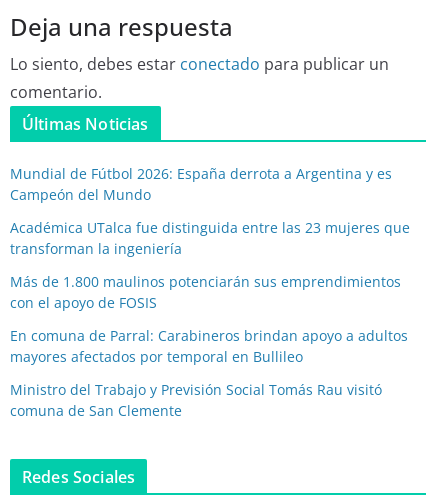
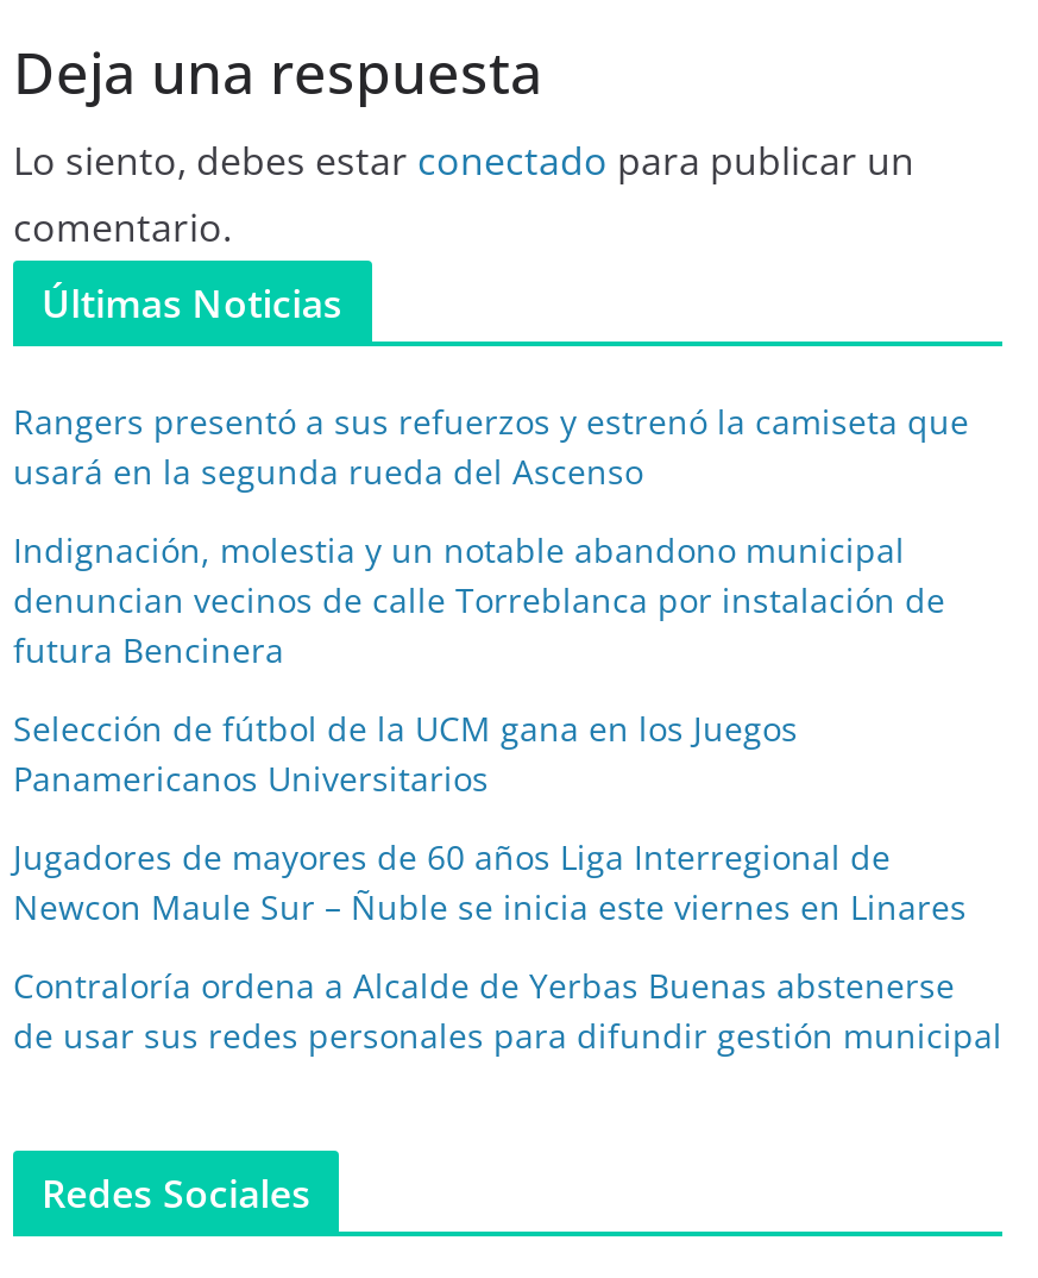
[10,163,392,203] Mundial de Fútbol 2026: España derrota a Argentina y es | Campeón del Mundo -> [13,400,969,495] Rangers presentó a sus refuerzos y estrenó la camiseta que | usará en la segunda rueda del Ascenso
[10,217,410,257] Académica UTalca fue distinguida entre las 23 mujeres que | transforman la ingeniería -> [13,528,945,674] Indignación, molestia y un notable abandono municipal | denuncian vecinos de calle Torreblanca por instalación de | futura Bencinera
[10,271,401,311] Más de 1.800 maulinos potenciarán sus emprendimientos | con el apoyo de FOSIS -> [13,707,798,802] Selección de fútbol de la UCM gana en los Juegos | Panamericanos Universitarios
[10,325,408,365] En comuna de Parral: Carabineros brindan apoyo a adultos | mayores afectados por temporal en Bullileo -> [13,835,967,931] Jugadores de mayores de 60 años Liga Interregional de | Newcon Maule Sur – Ñuble se inicia este viernes en Linares
[10,379,382,419] Ministro del Trabajo y Previsión Social Tomás Rau visitó | comuna de San Clemente -> [13,964,1002,1059] Contraloría ordena a Alcalde de Yerbas Buenas abstenerse | de usar sus redes personales para difundir gestión municipal

